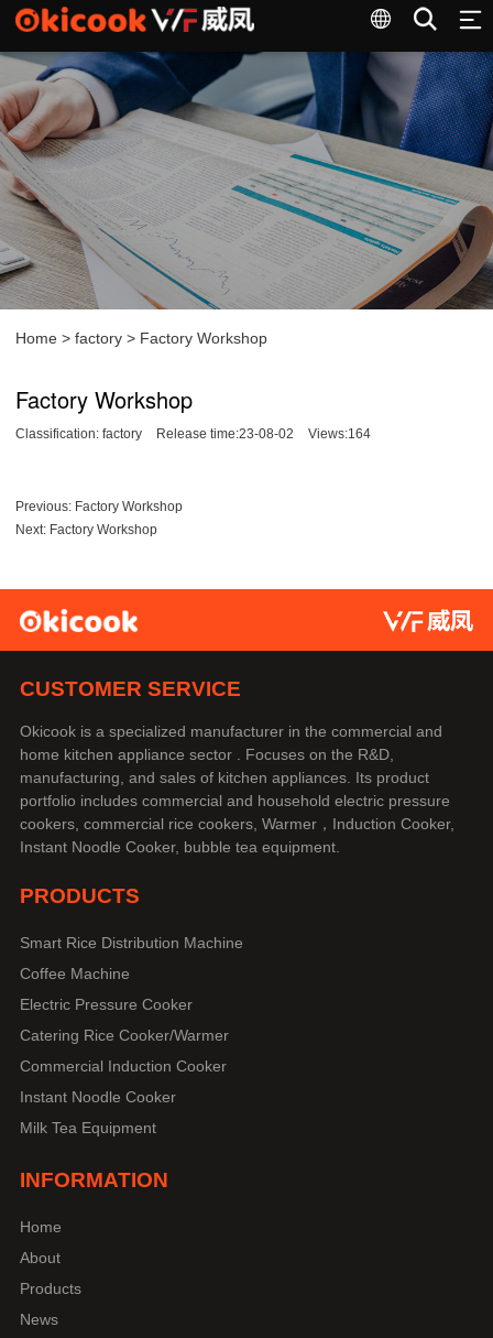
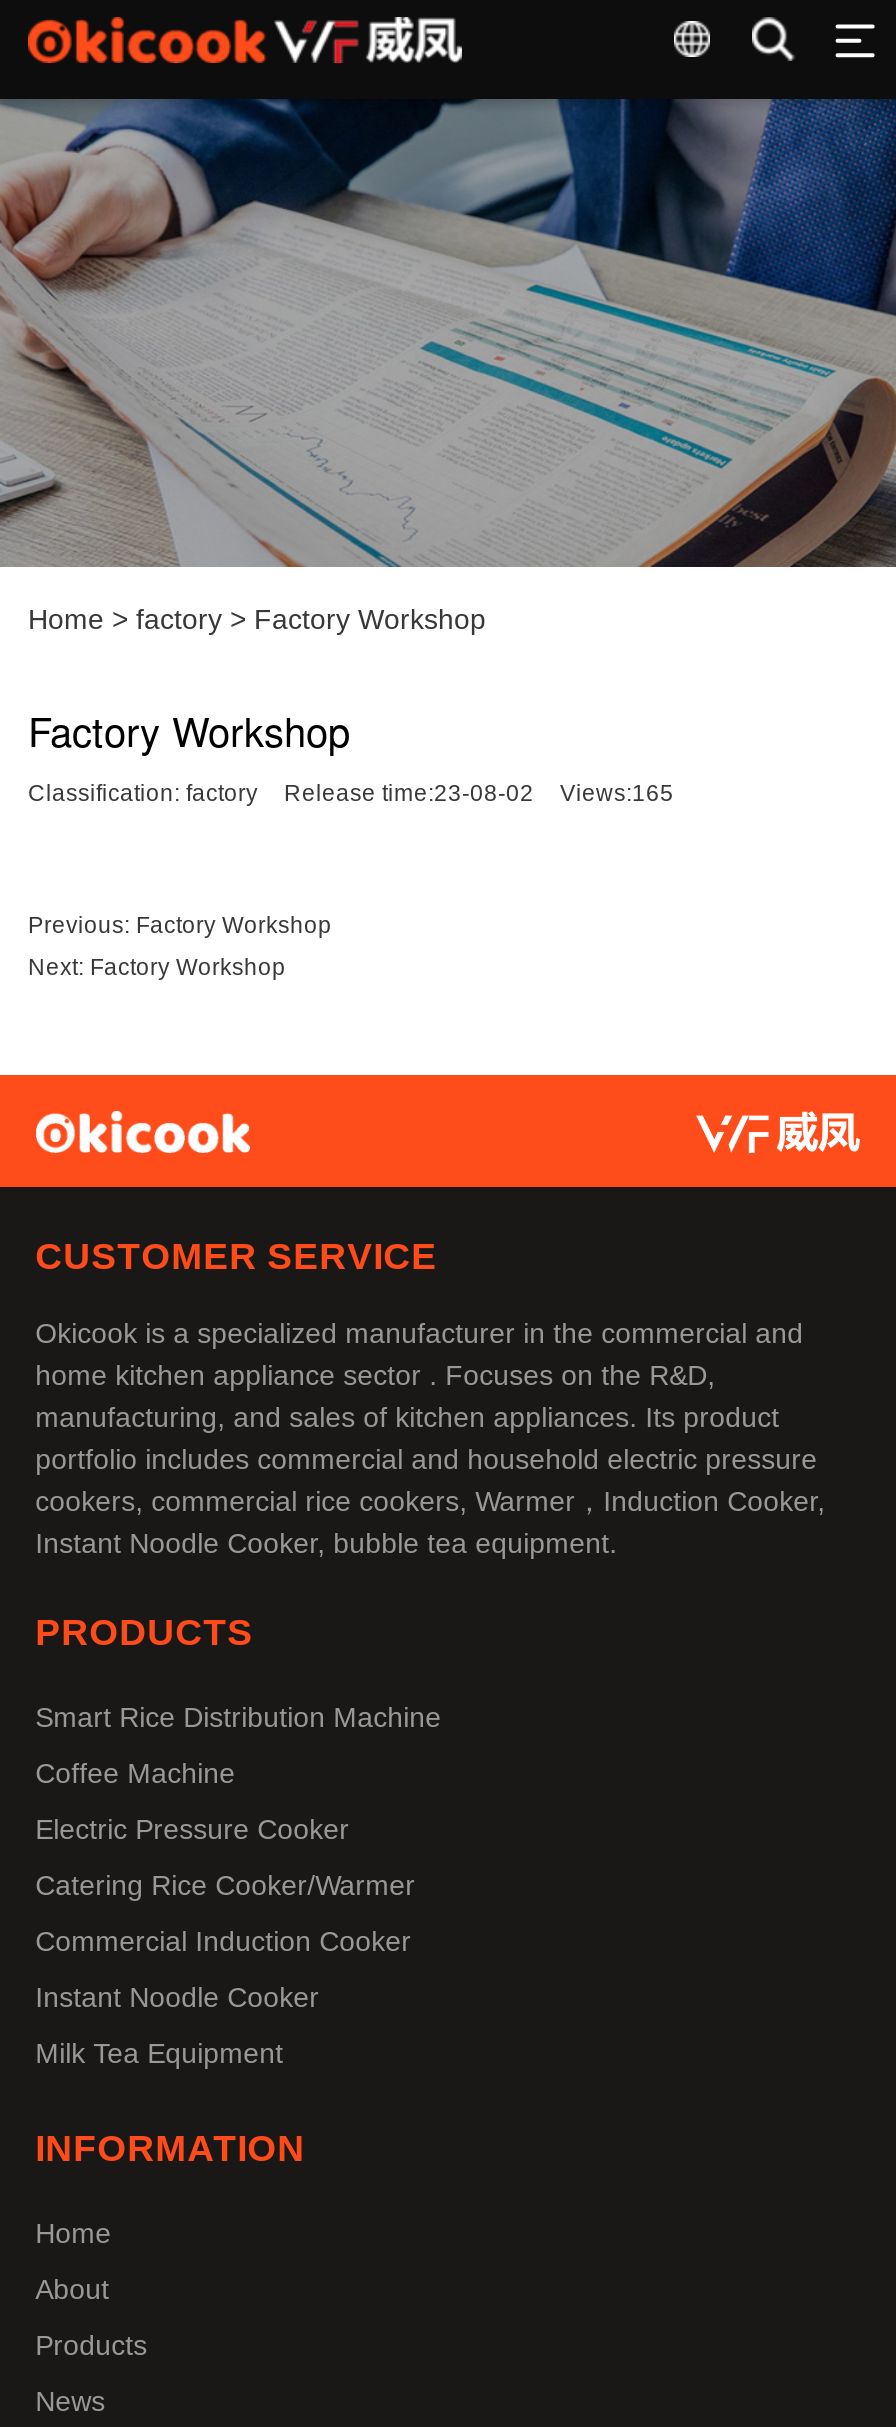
[15,426,371,441] Classification: factory Release time:23-08-02 Views:164 -> [28,779,674,805] Classification: factory Release time:23-08-02 Views:165

